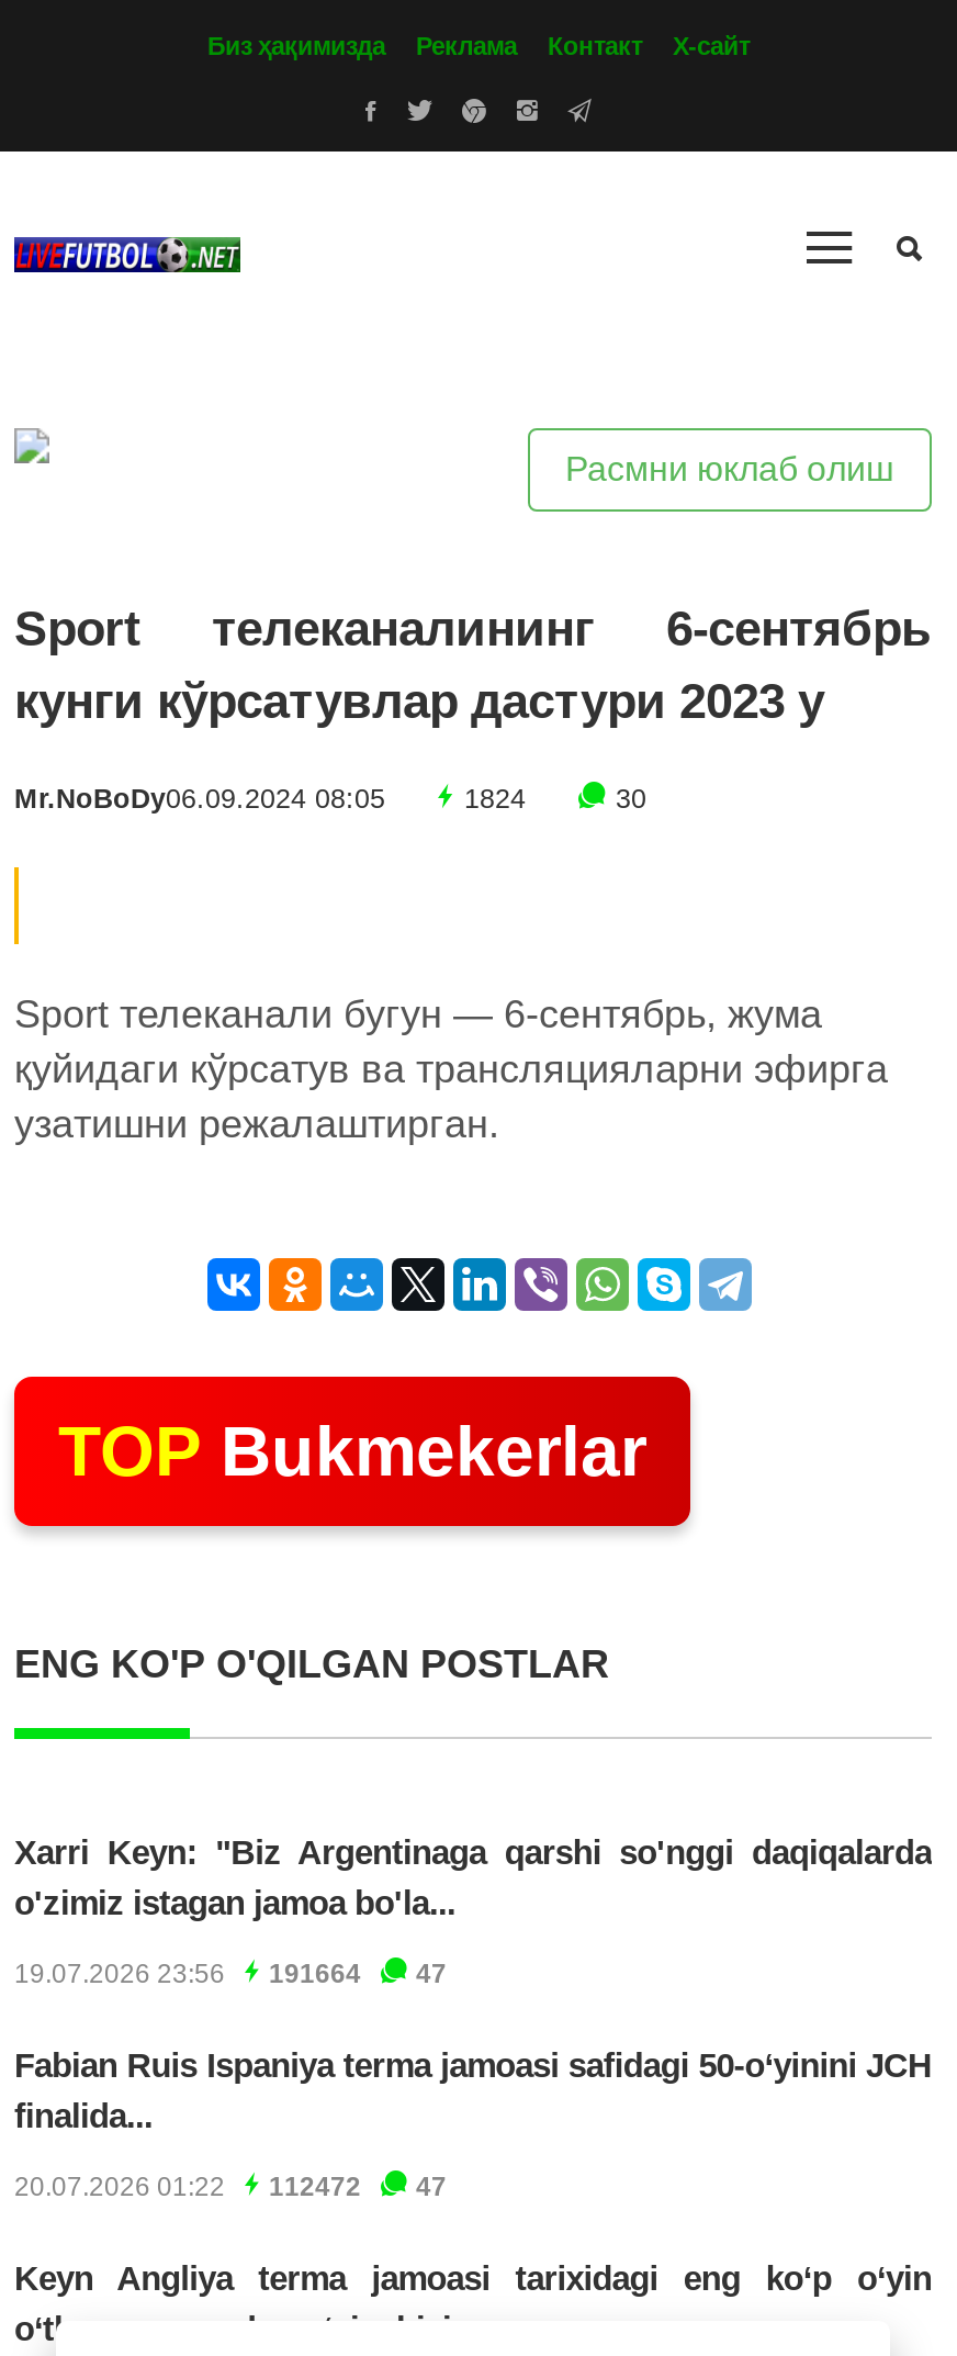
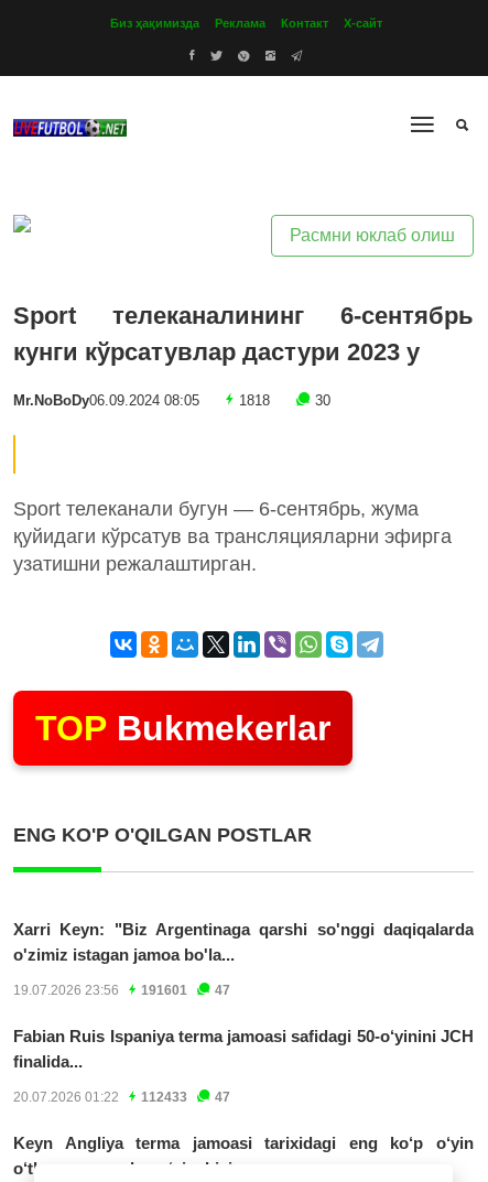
[464,785,526,815] 1824 -> [239,394,270,409] 1818
[14,1959,447,1990] 19.07.2026 23:56 191664 47 -> [13,983,230,998] 19.07.2026 23:56 191601 47
[14,2172,447,2203] 20.07.2026 01:22 112472 47 -> [13,1090,230,1105] 20.07.2026 01:22 112433 47

